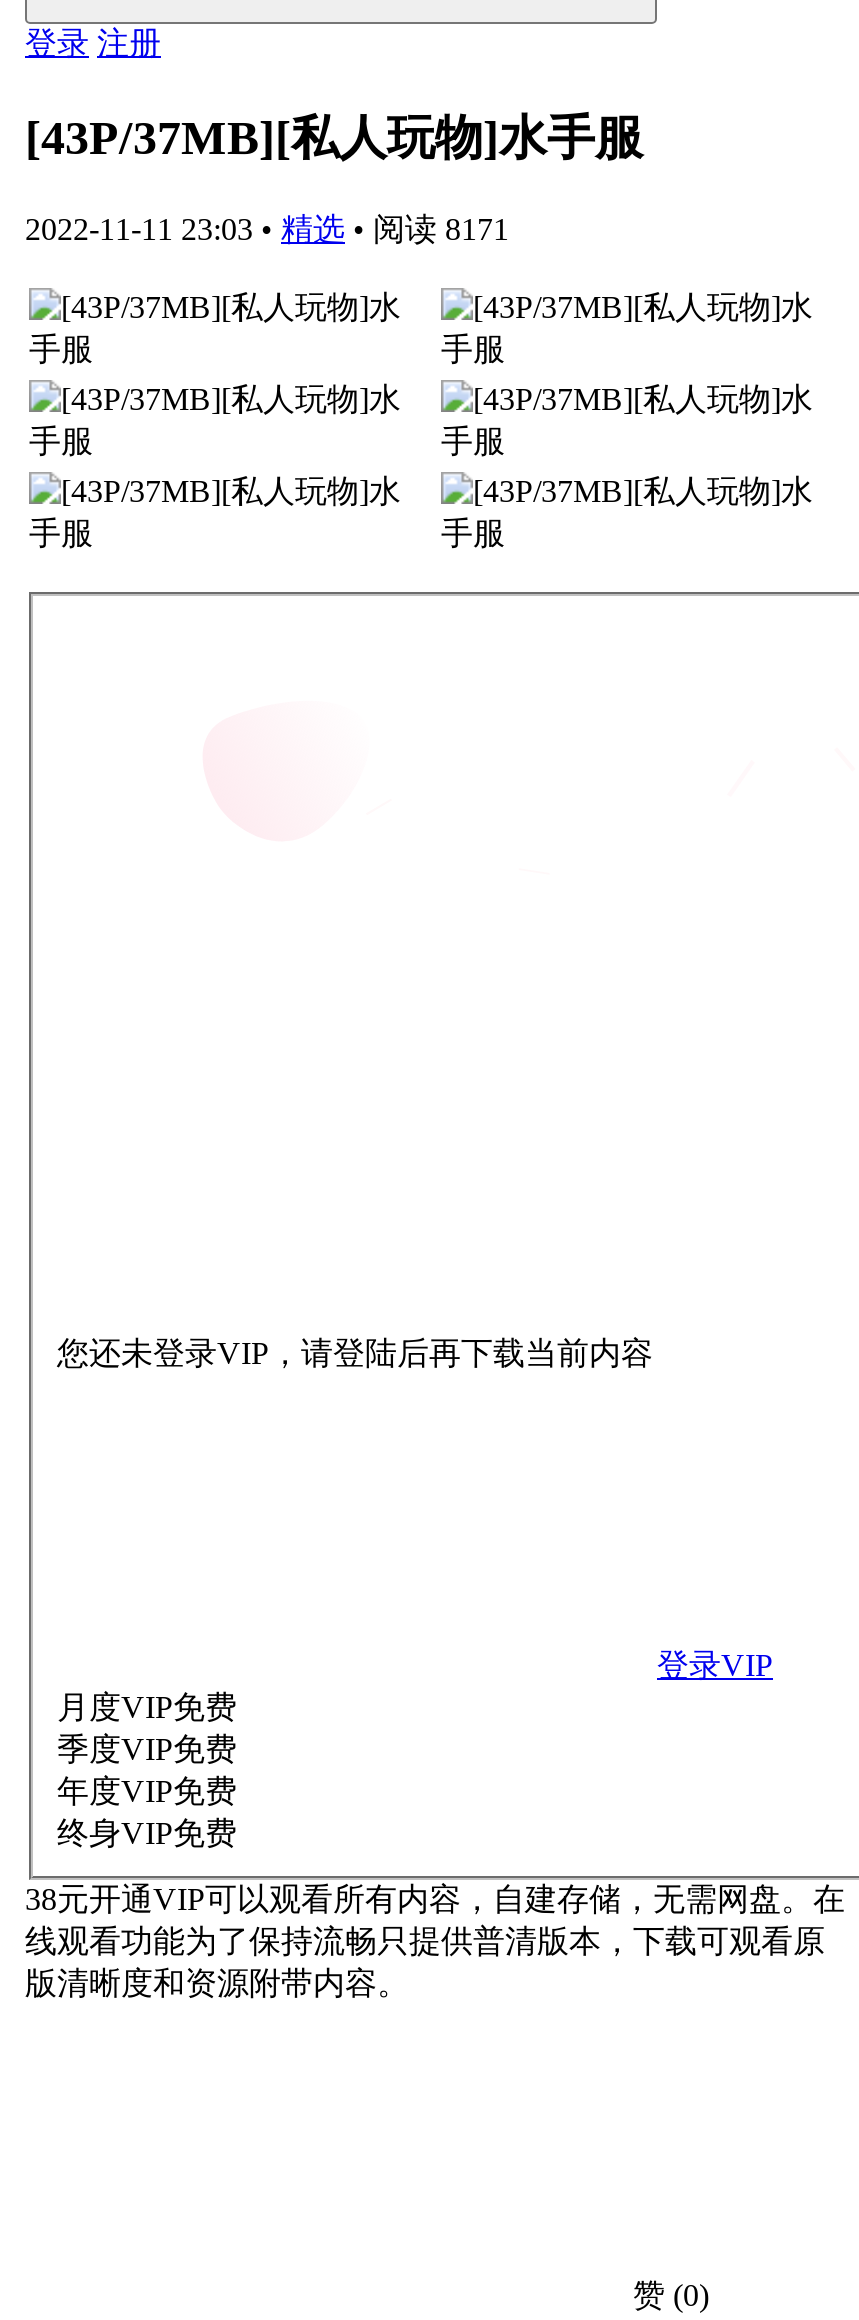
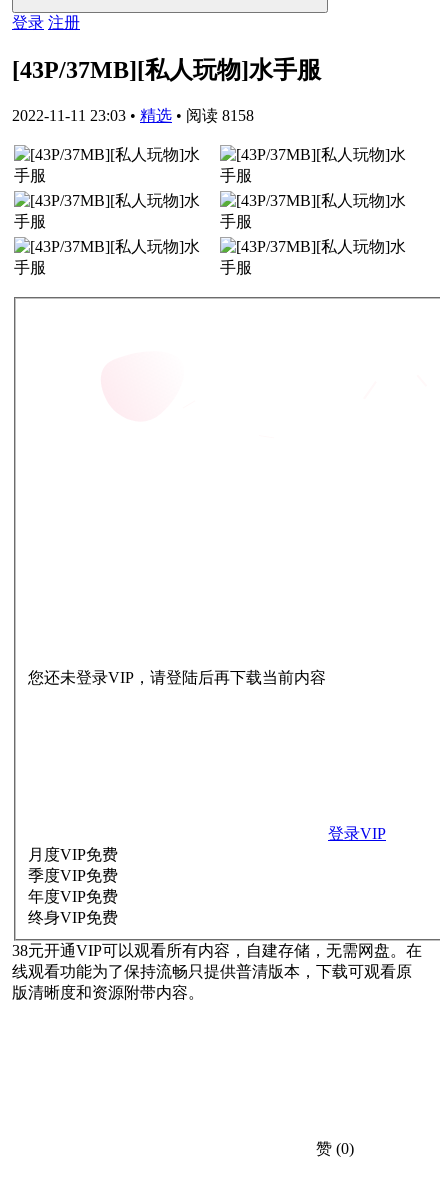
[25,212,509,246] 2022-11-11 23:03 • 精选 • 阅读 8171 -> [12,107,254,124] 2022-11-11 23:03 • 精选 • 阅读 8158

